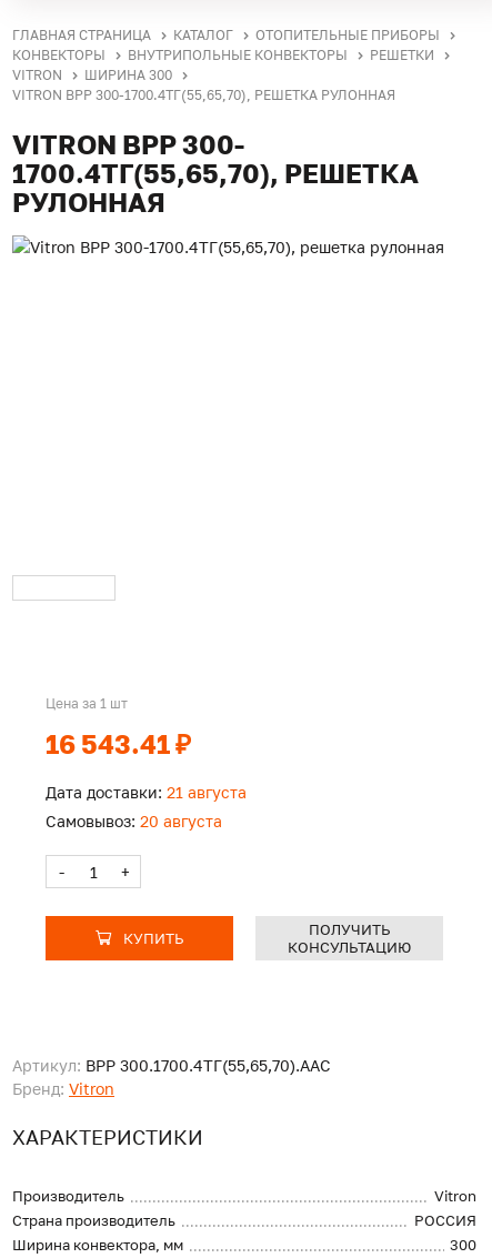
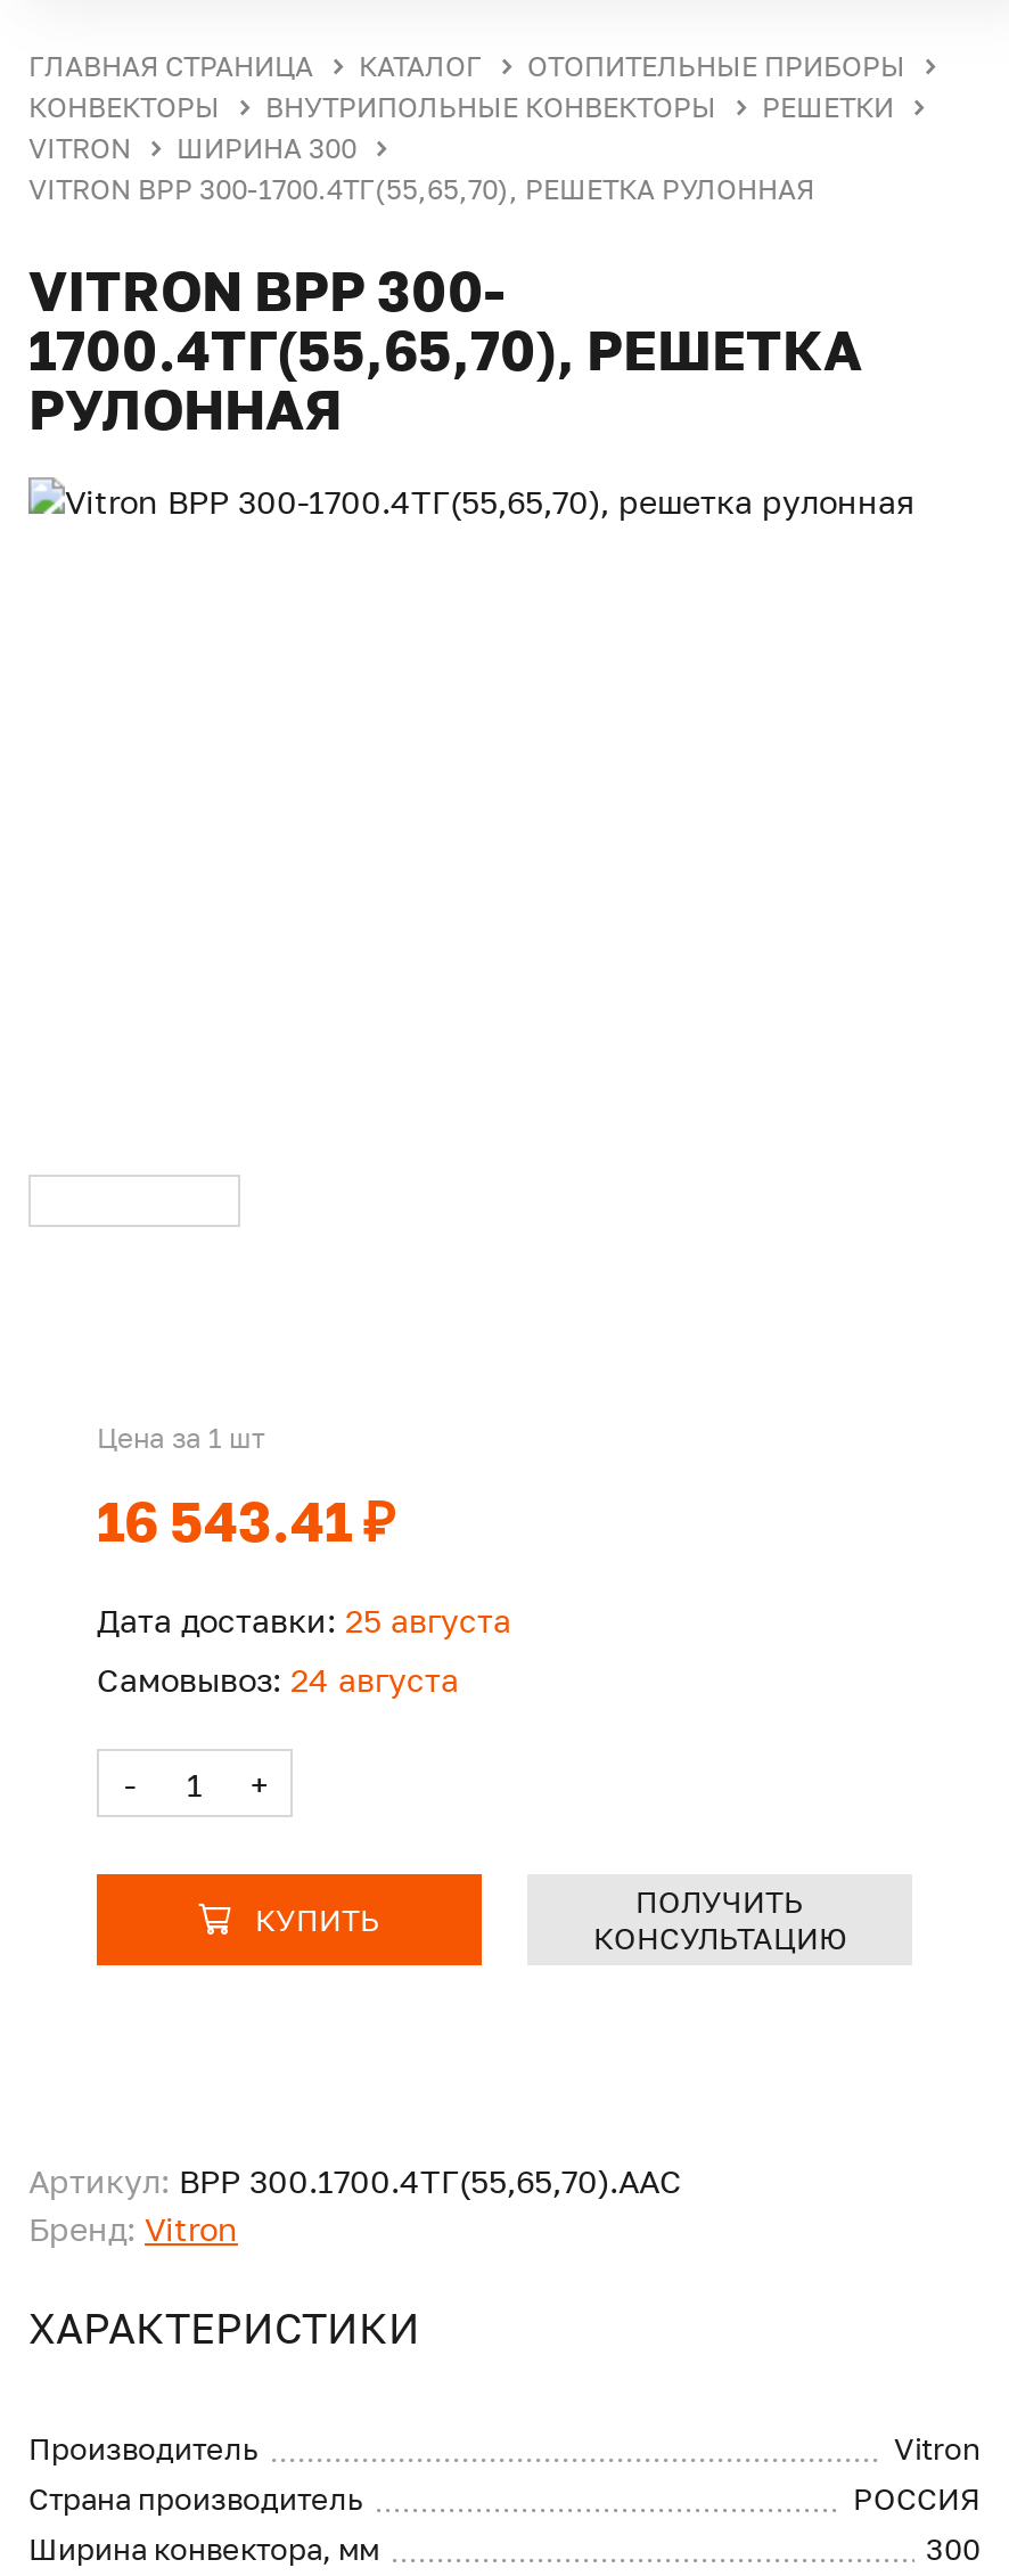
[46,783,247,802] Дата доставки: 21 августа -> [97,1601,511,1640] Дата доставки: 25 августа
[46,812,222,831] Самовывоз: 20 августа -> [97,1661,459,1699] Самовывоз: 24 августа

